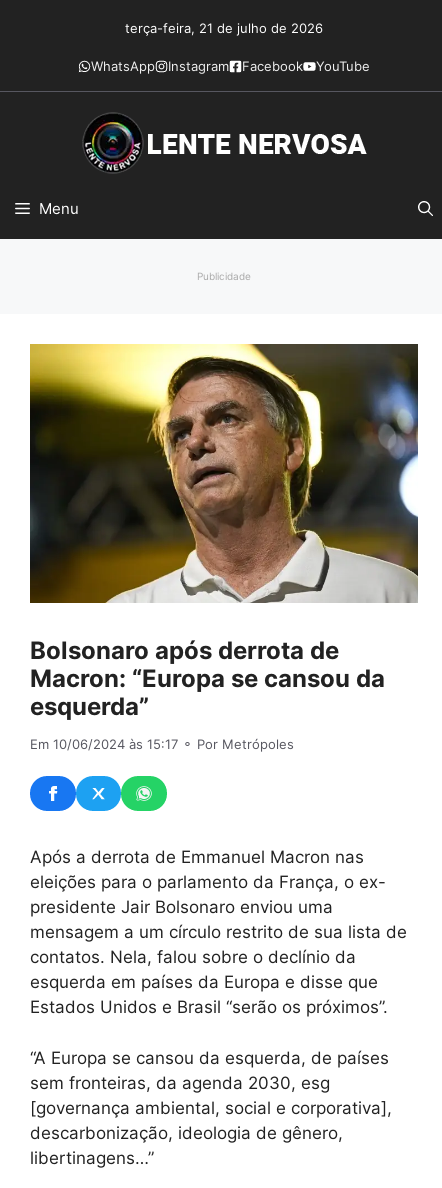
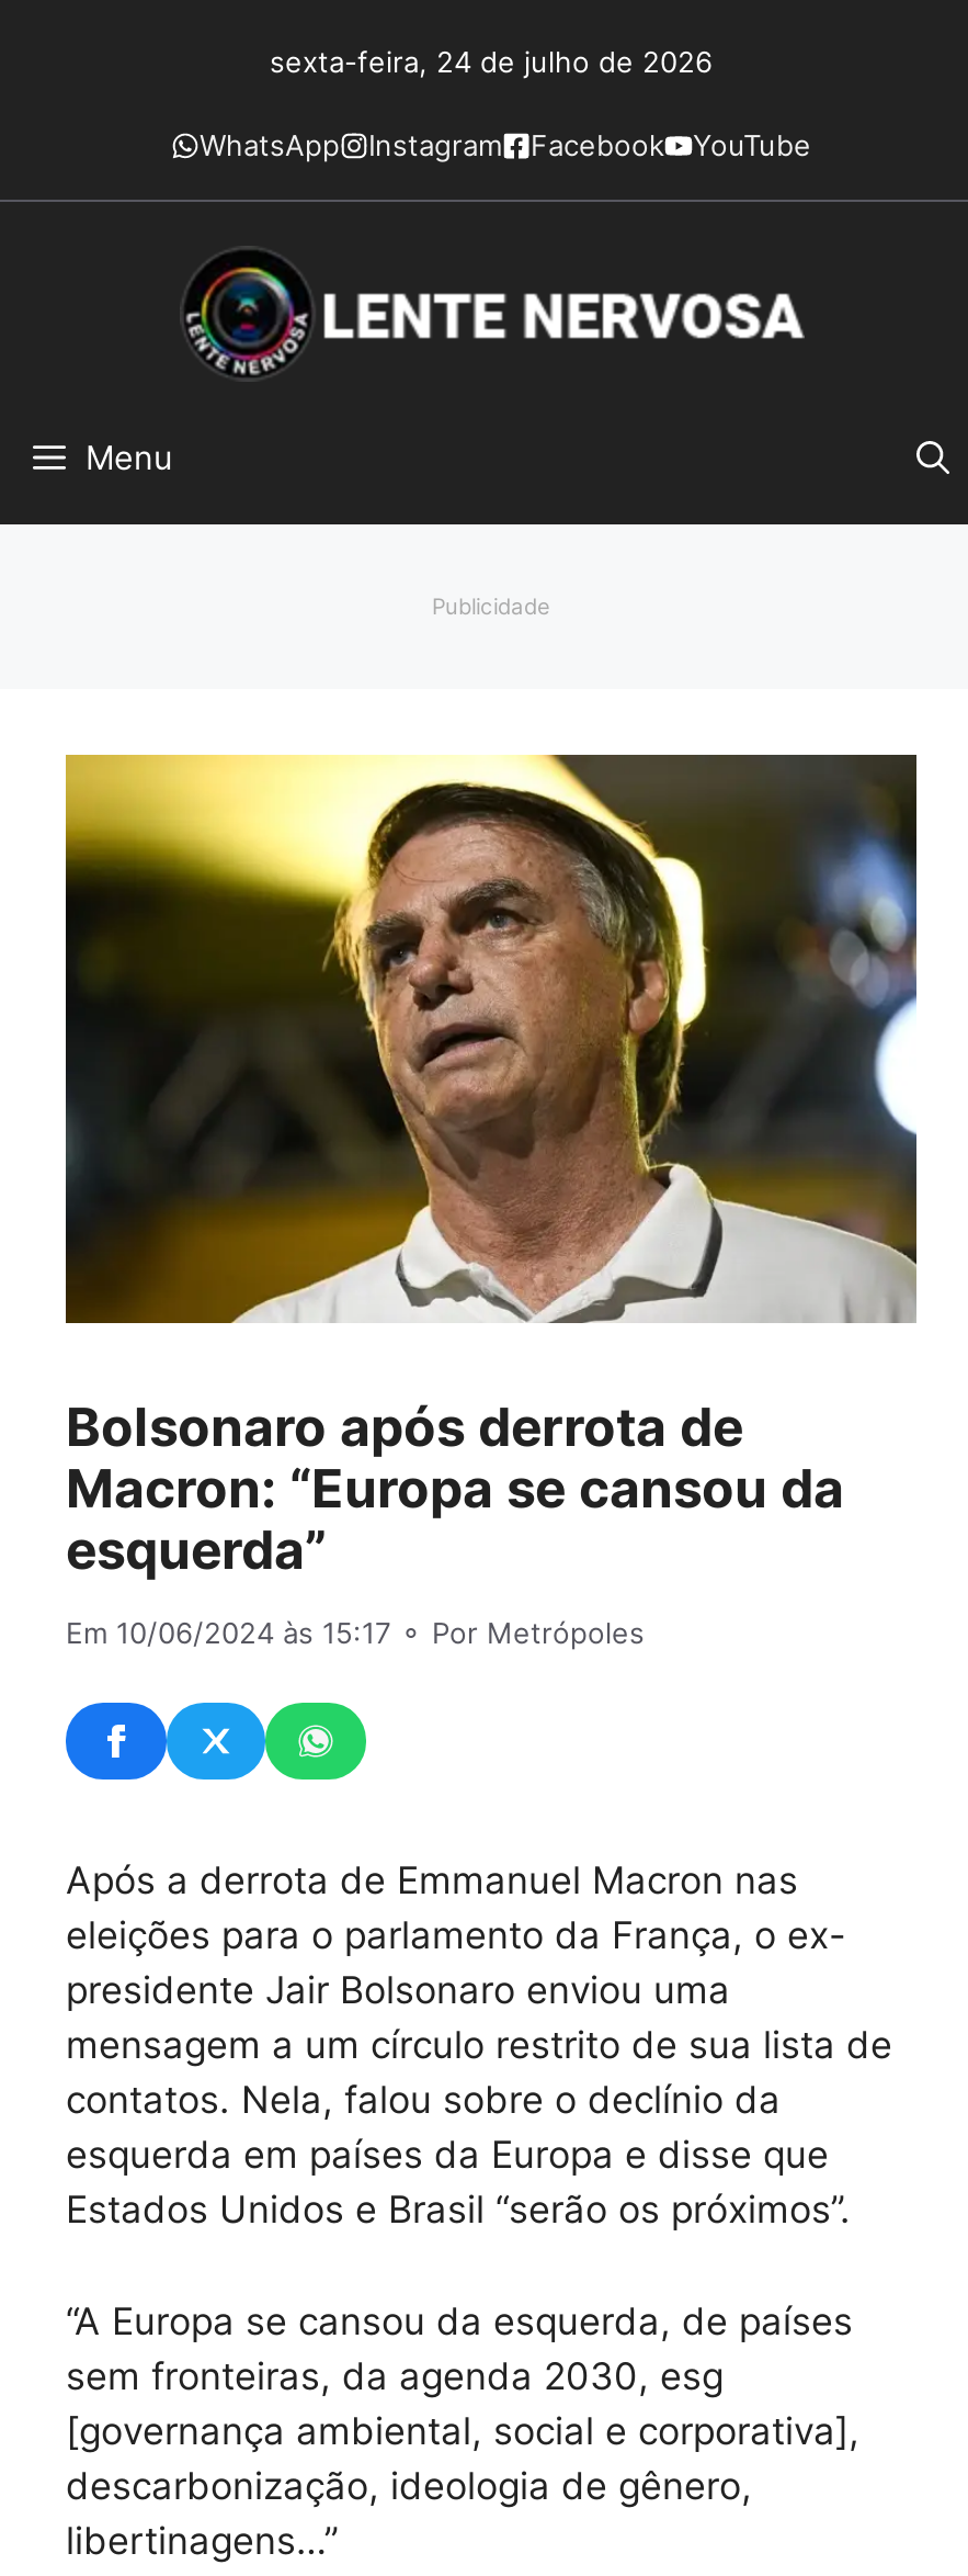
[125,20,323,36] terça-feira, 21 de julho de 2026 -> [270,44,713,79] sexta-feira, 24 de julho de 2026

